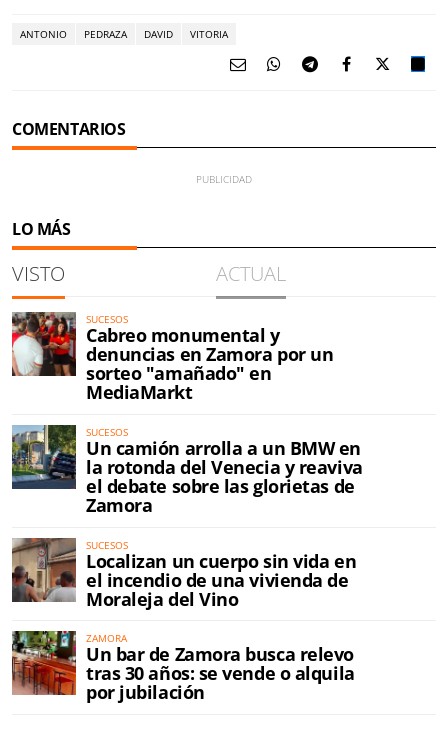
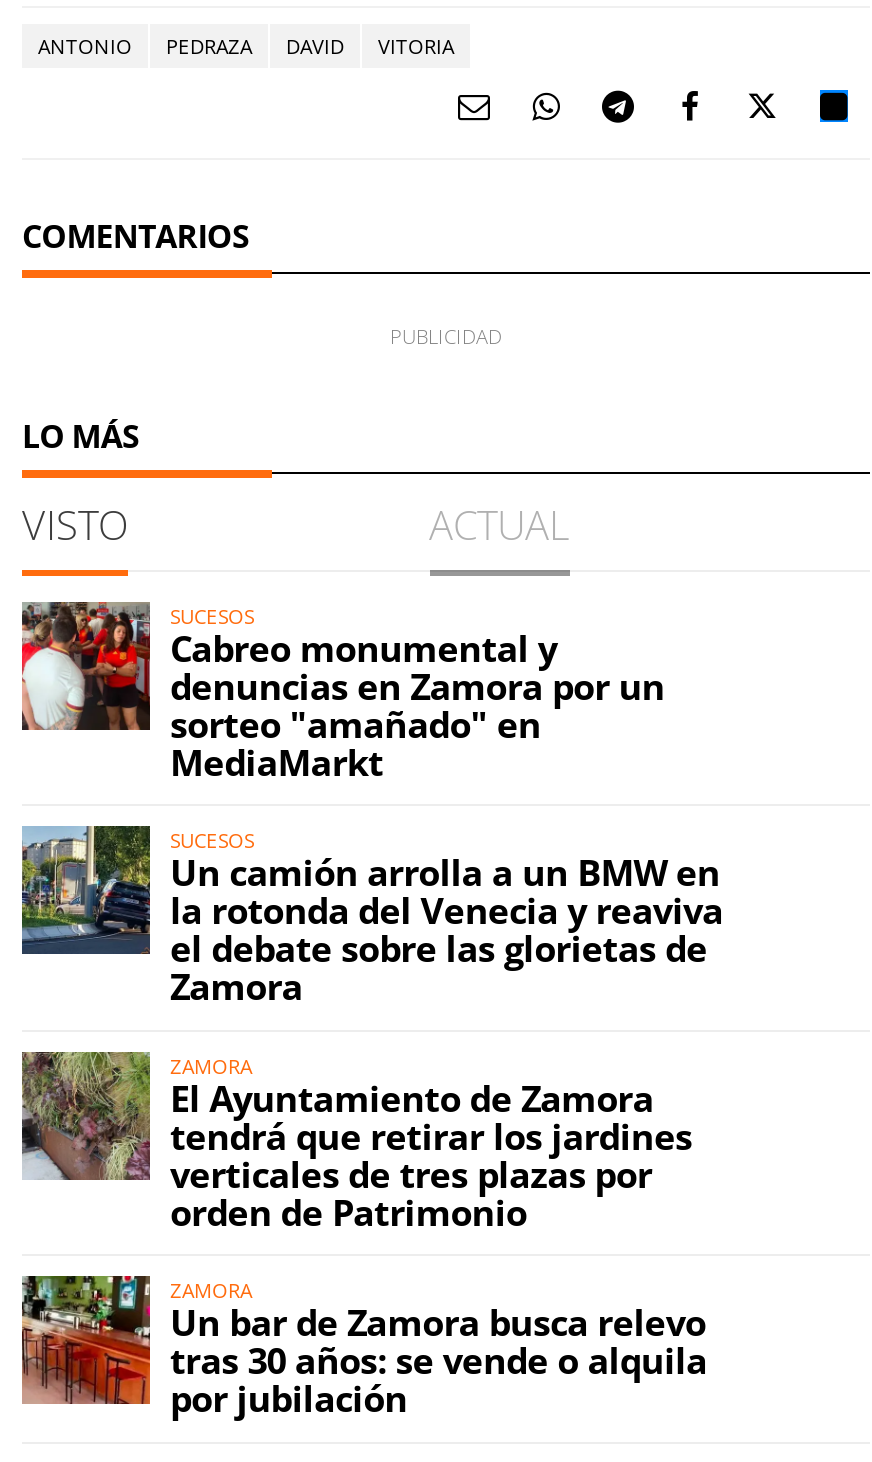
[11,537,356,610] [image] | SUCESOS | Localizan un cuerpo sin vida en | el incendio de una vivienda de | Moraleja del Vino -> [22,1051,692,1235] [image] | ZAMORA | El Ayuntamiento de Zamora | tendrá que retirar los jardines | verticales de tres plazas por | orden de Patrimonio

